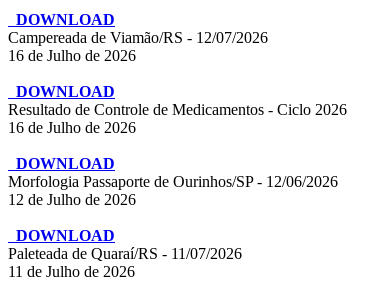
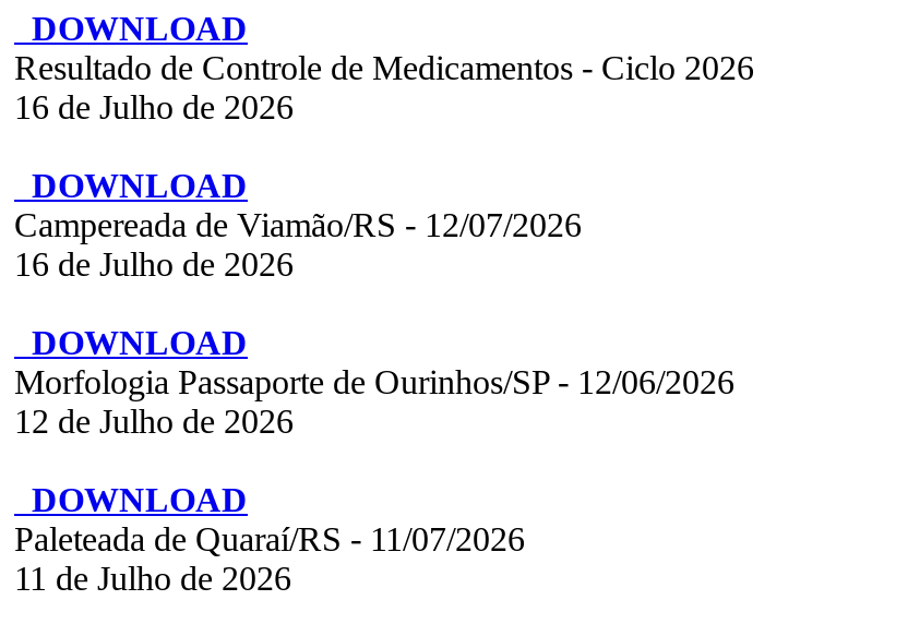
moved [8,29,268,46] -> [14,207,582,244]: Campereada de Viamão/RS - 12/07/2026
moved [8,101,347,118] -> [14,50,754,87]: Resultado de Controle de Medicamentos - Ciclo 2026

